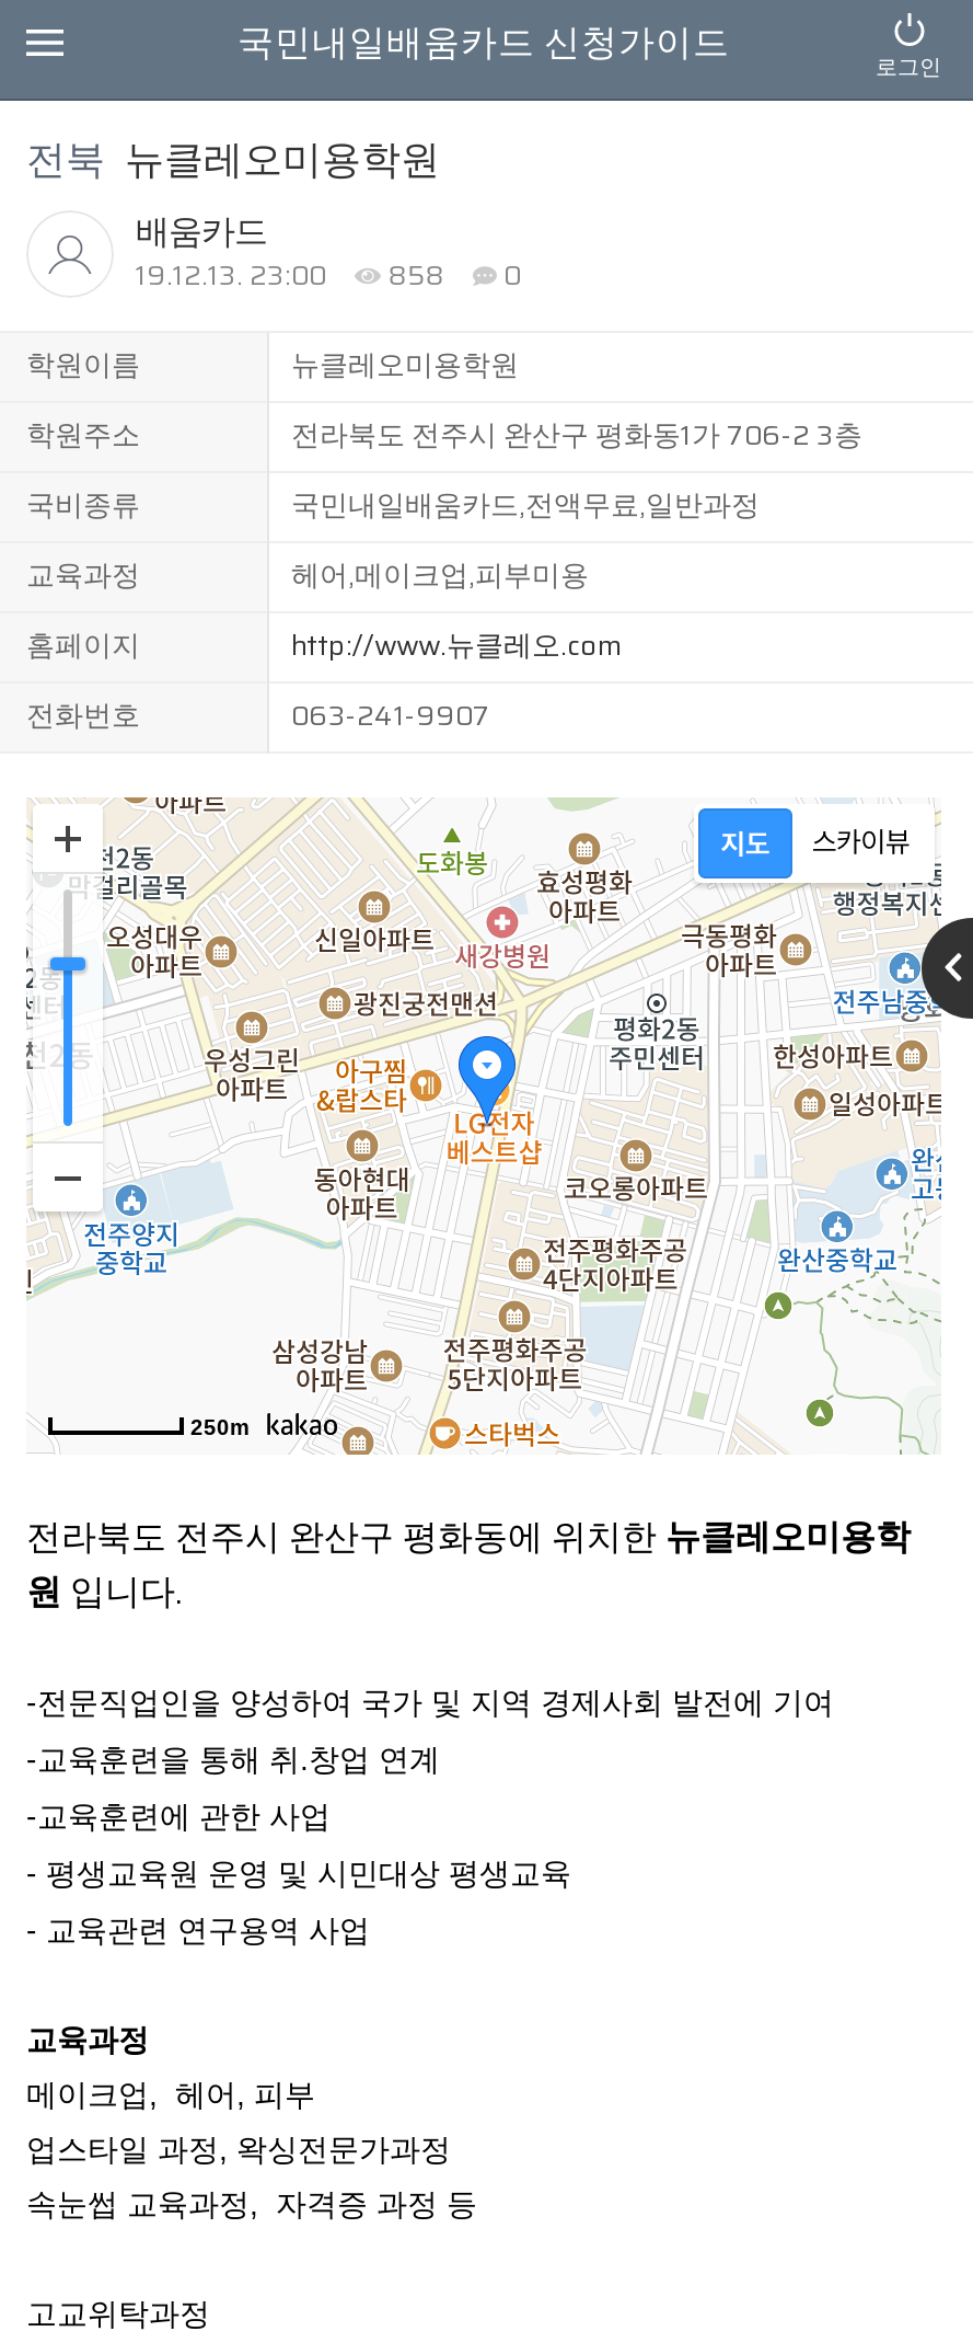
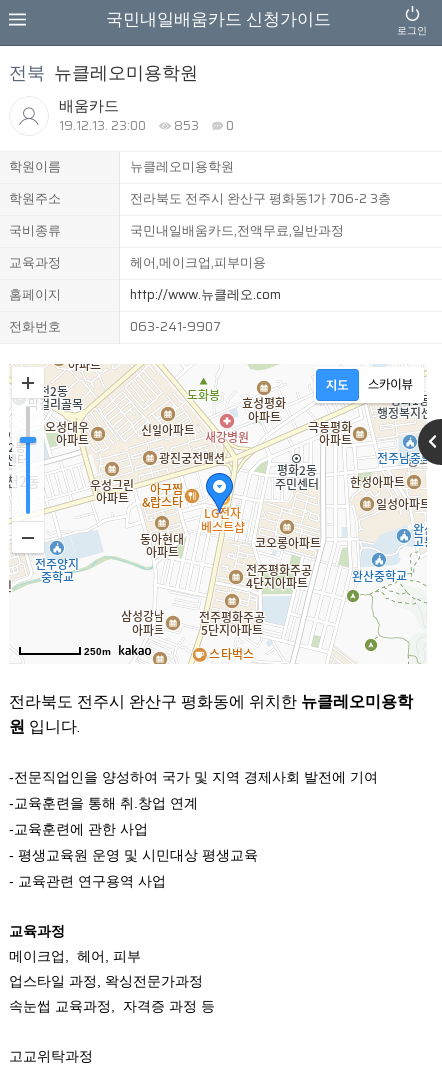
[136,254,521,298] 19.12.13. 23:00 858 0 -> [59,116,234,136] 19.12.13. 23:00 853 0

